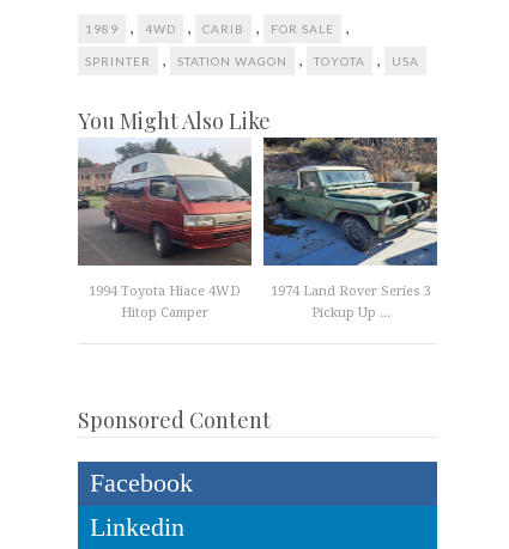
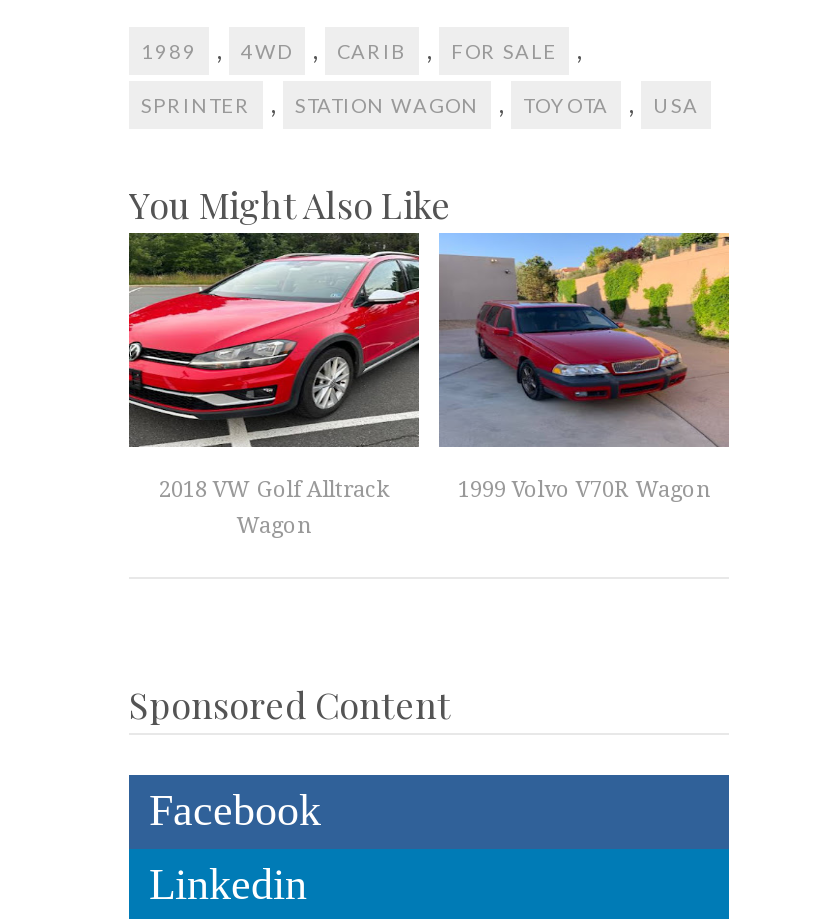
[77,138,253,320] [image] | 1994 Toyota Hiace 4WD | Hitop Camper -> [127,233,421,538] [image] | 2018 VW Golf Alltrack | Wagon
[262,136,438,320] [image] | 1974 Land Rover Series 3 | Pickup Up ... -> [439,231,731,502] [image] | 1999 Volvo V70R Wagon

